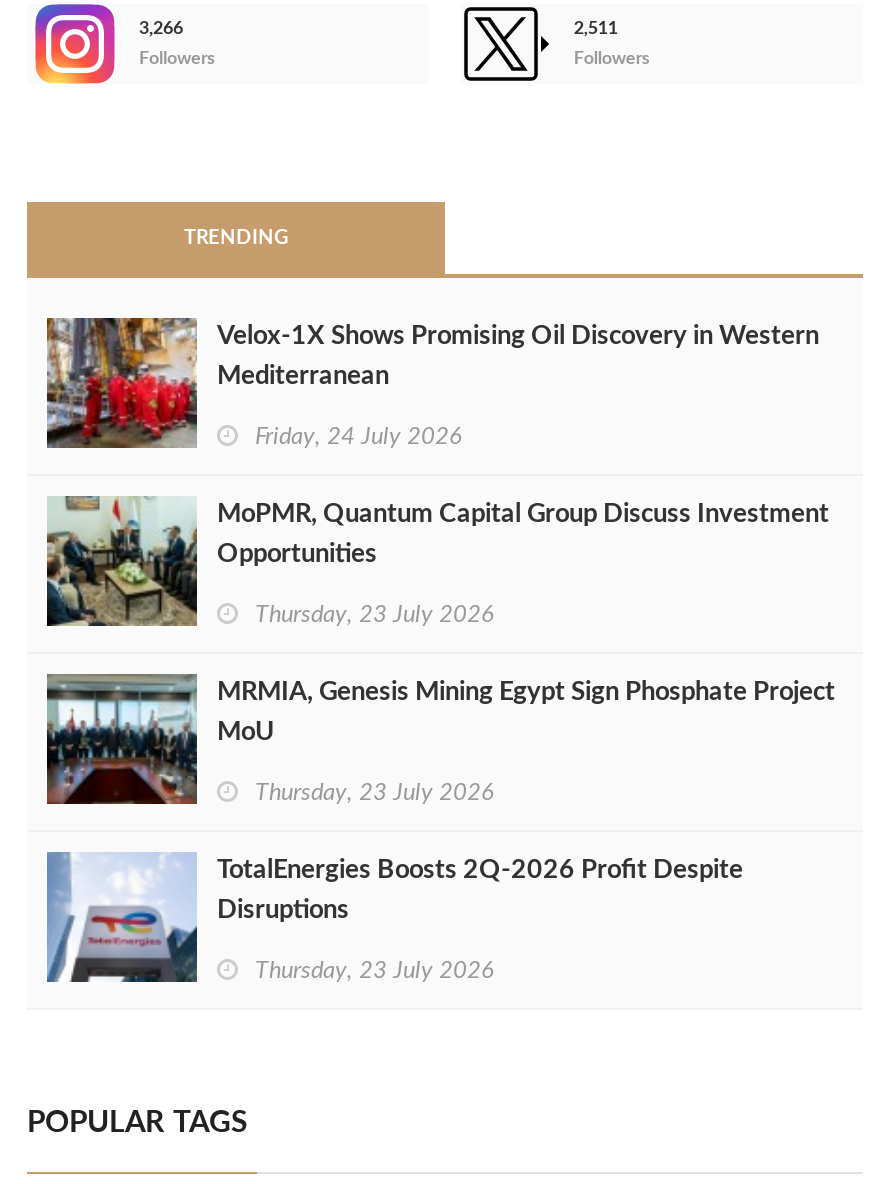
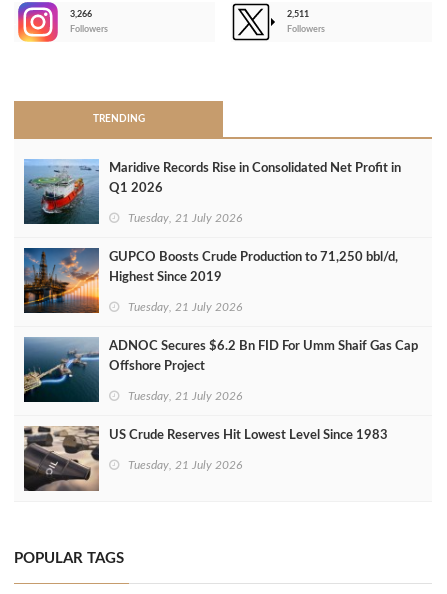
[45,316,835,982] [image] | Velox-1X Shows Promising Oil Discovery in Western | Mediterranean | Friday, 24 July 2026 | MoPMR, Quantum Capital Group Discuss Investment | Opportunities | Thursday, 23 July 2026 | MRMIA, Genesis Mining Egypt Sign Phosphate Project | MoU | Thursday, 23 July 2026 | TotalEnergies Boosts 2Q-2026 Profit Despite | Disruptions | Thursday, 23 July 2026 -> [23,158,418,471] [image] | Maridive Records Rise in Consolidated Net Profit in | Q1 2026 | Tuesday, 21 July 2026 | GUPCO Boosts Crude Production to 71,250 bbl/d, | Highest Since 2019 | Tuesday, 21 July 2026 | ADNOC Secures $6.2 Bn FID For Umm Shaif Gas Cap | Offshore Project | Tuesday, 21 July 2026 | US Crude Reserves Hit Lowest Level Since 1983 | Tuesday, 21 July 2026
[45,496,199,628] [image] -> [23,247,100,313] [image]
[45,674,197,806] [image] -> [23,337,99,403] [image]
[45,852,199,984] [image] -> [23,425,100,492] [image]

